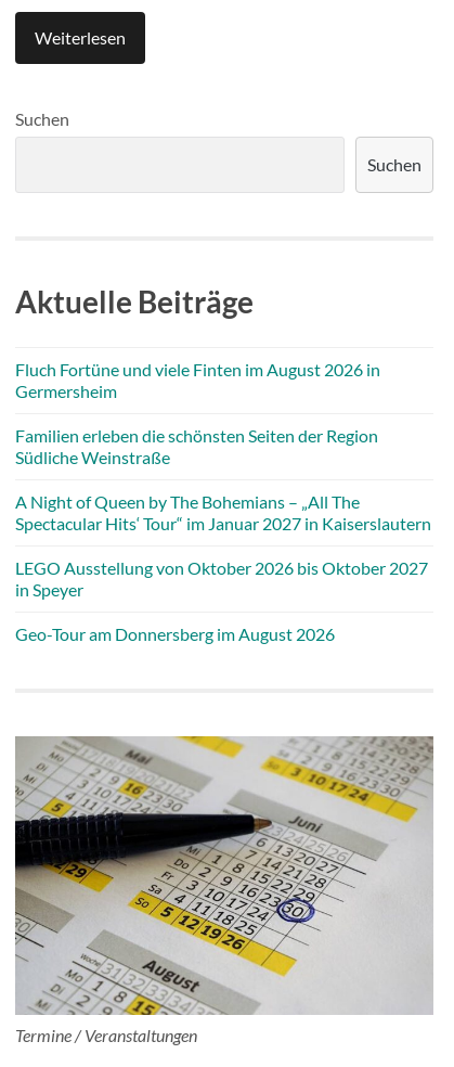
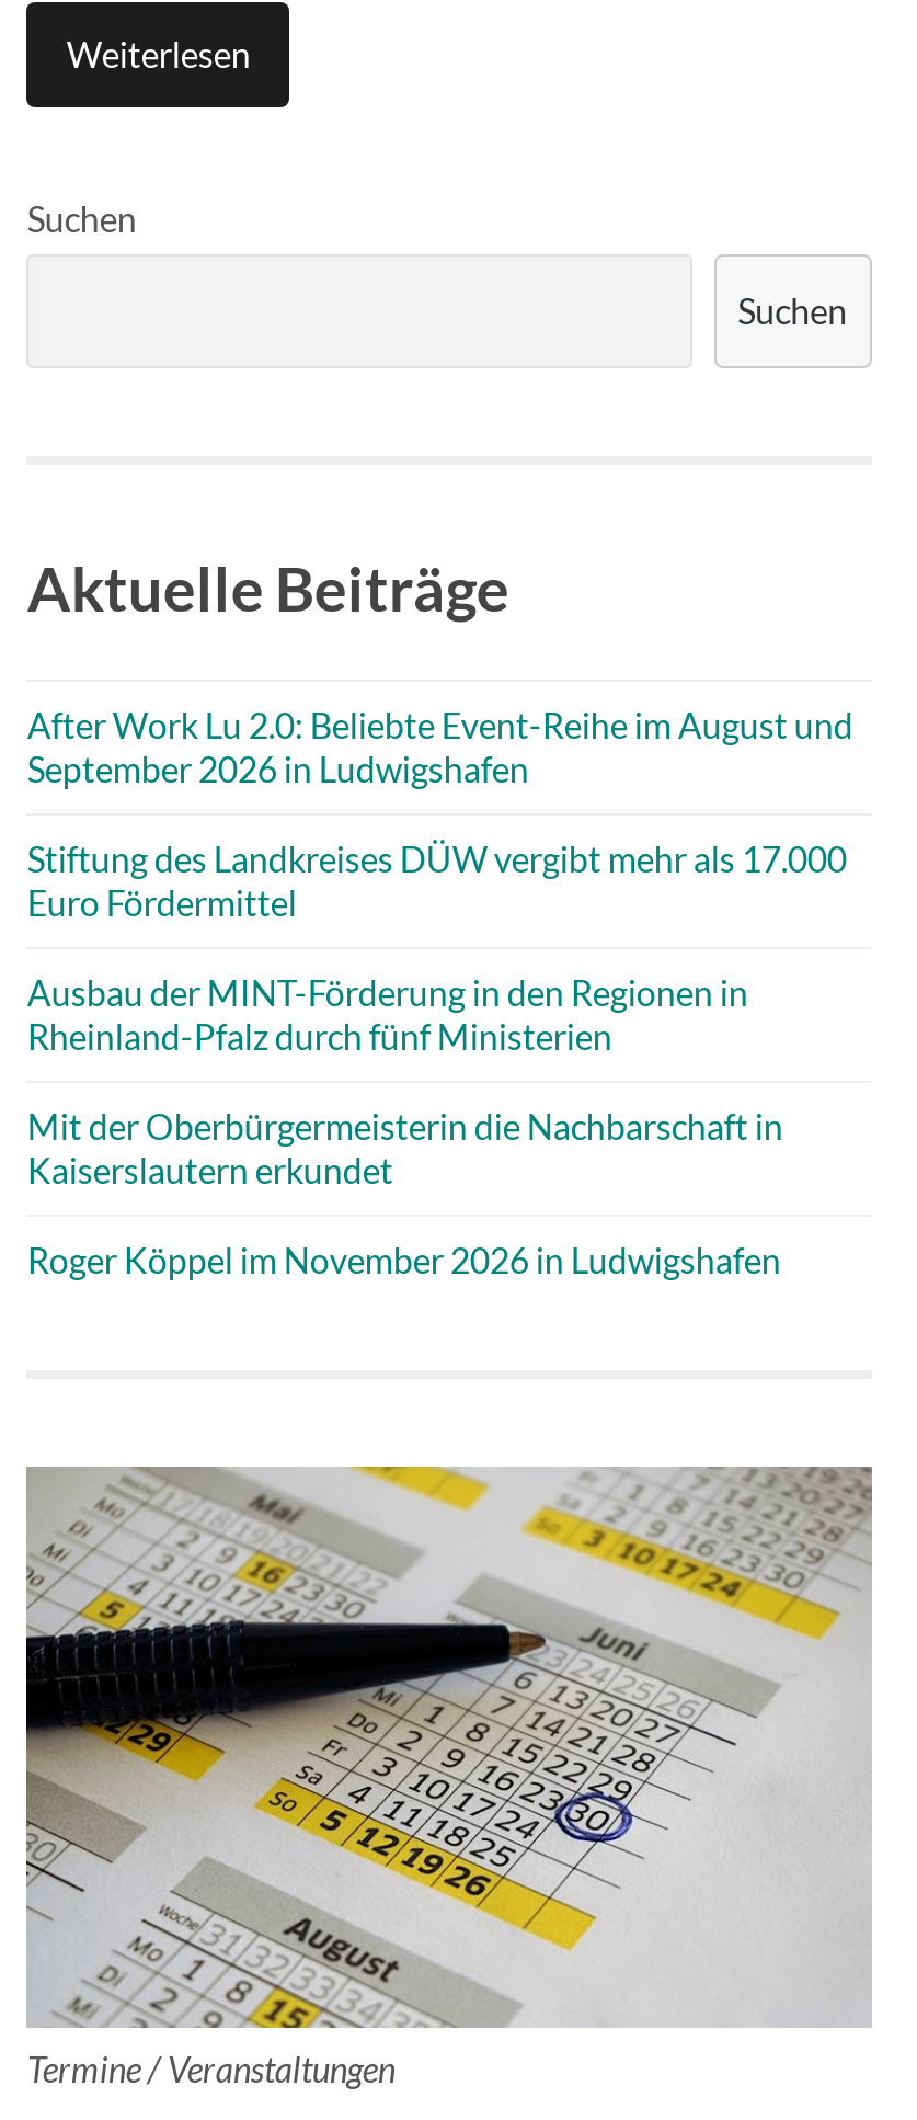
[16,359,381,402] Fluch Fortüne und viele Finten im August 2026 in | Germersheim -> [27,704,853,789] After Work Lu 2.0: Beliebte Event-Reihe im August und | September 2026 in Ludwigshafen
[16,425,379,468] Familien erleben die schönsten Seiten der Region | Südliche Weinstraße -> [27,837,847,923] Stiftung des Landkreises DÜW vergibt mehr als 17.000 | Euro Fördermittel
[16,492,432,534] A Night of Queen by The Bohemians – „All The | Spectacular Hits‘ Tour“ im Januar 2027 in Kaiserslautern -> [27,971,748,1056] Ausbau der MINT-Förderung in den Regionen in | Rheinland-Pfalz durch fünf Ministerien
[16,558,428,600] LEGO Ausstellung von Oktober 2026 bis Oktober 2027 | in Speyer -> [27,1105,783,1190] Mit der Oberbürgermeisterin die Nachbarschaft in | Kaiserslautern erkundet
[16,624,335,645] Geo-Tour am Donnersberg im August 2026 -> [27,1238,781,1280] Roger Köppel im November 2026 in Ludwigshafen

